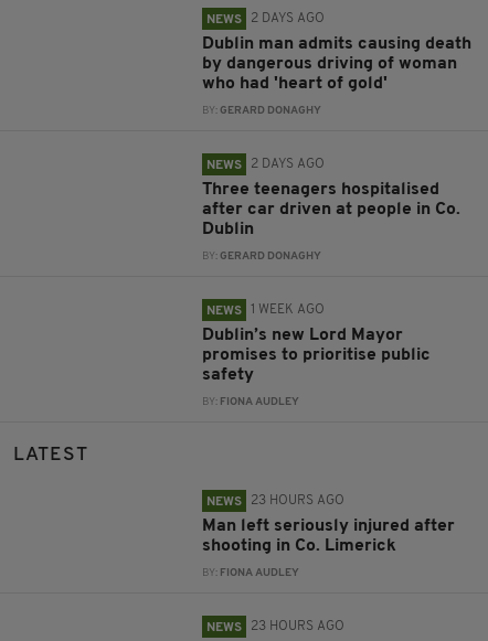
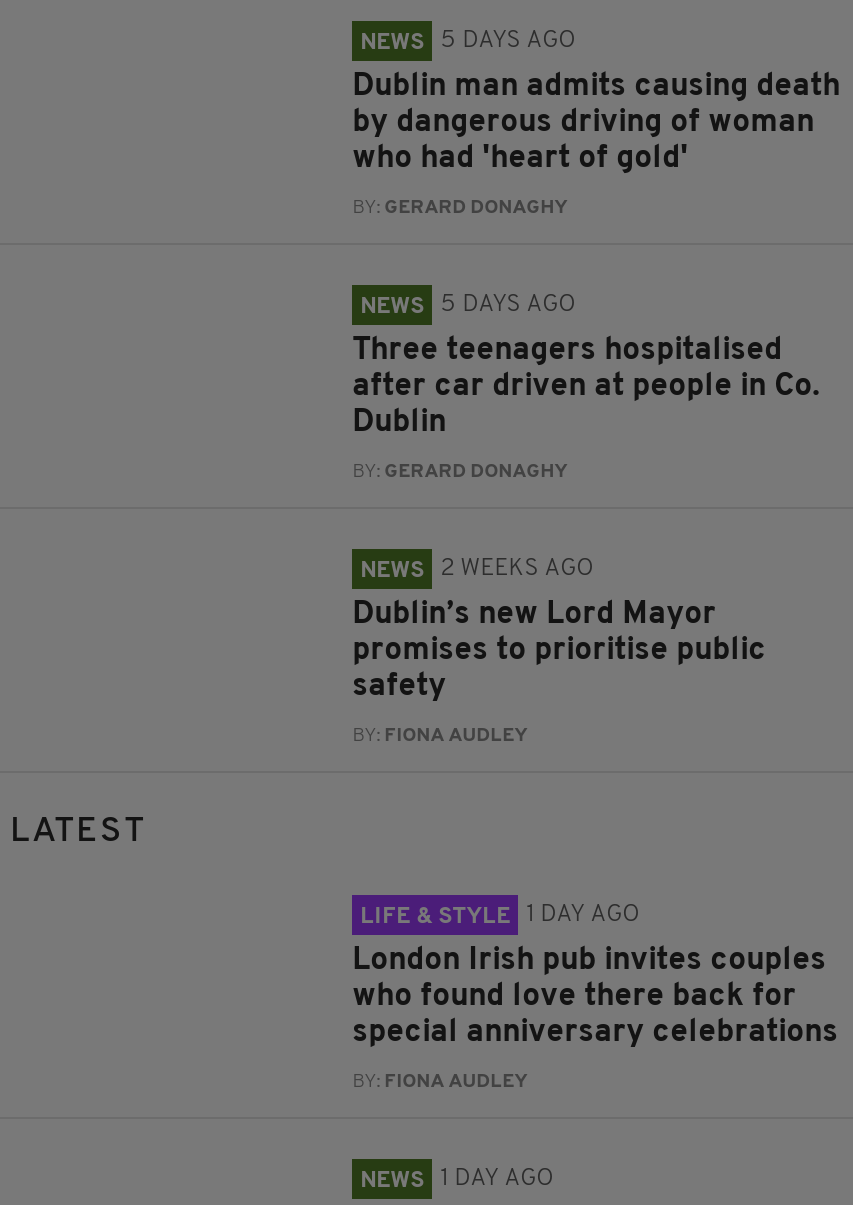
[207,12,325,27] NEWS 2 DAYS AGO -> [360,29,576,55] NEWS 5 DAYS AGO
[207,158,325,172] NEWS 2 DAYS AGO -> [360,293,576,319] NEWS 5 DAYS AGO
[207,304,325,318] NEWS 1 WEEK AGO -> [360,557,594,583] NEWS 2 WEEKS AGO
[207,494,345,509] NEWS | 23 HOURS AGO -> [360,903,640,929] LIFE & STYLE | 1 DAY AGO
[202,518,455,555] Man left seriously injured after | shooting in Co. Limerick -> [352,945,838,1049] London Irish pub invites couples | who found love there back for | special anniversary celebrations
[207,620,345,634] NEWS 23 HOURS AGO -> [360,1167,554,1193] NEWS 1 DAY AGO

